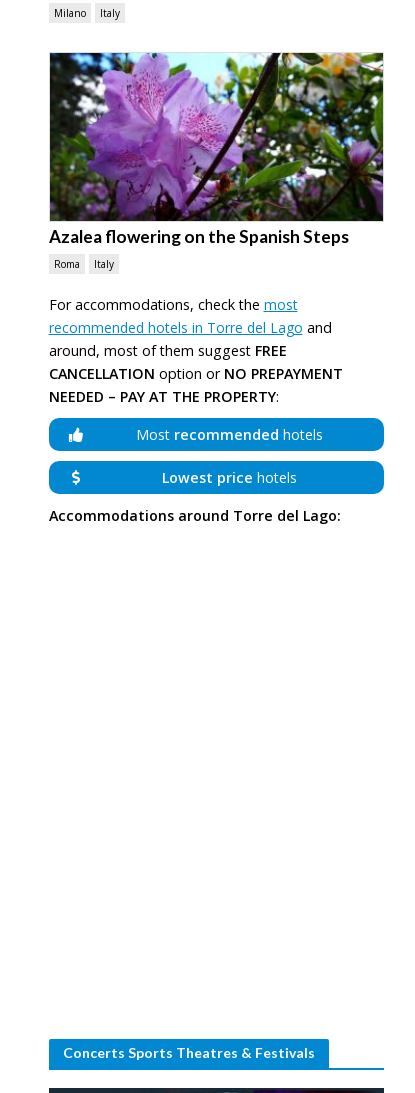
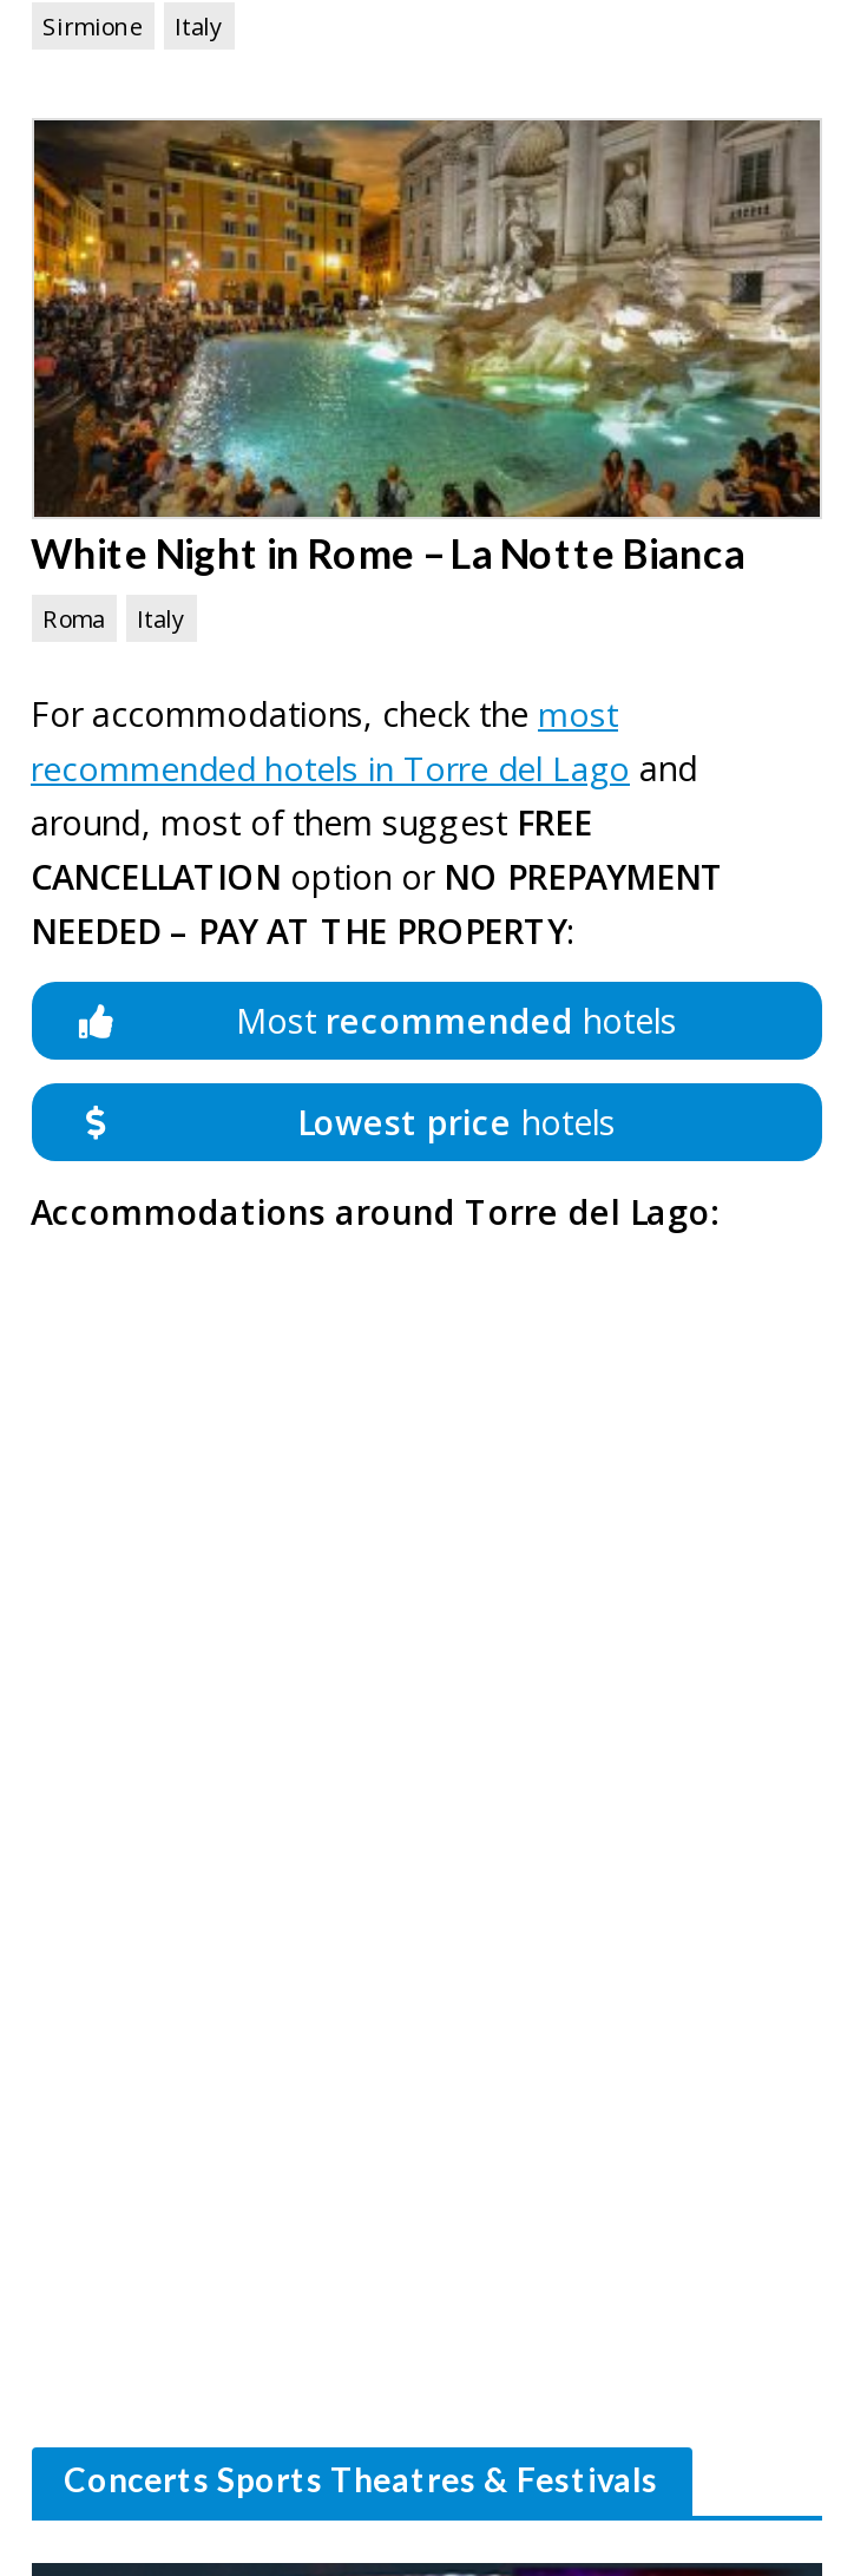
[53,6,85,20] Milano -> [42,11,142,44] Sirmione
[48,52,384,247] [image] | Azalea flowering on the Spanish Steps -> [31,117,822,580] [image] | White Night in Rome – La Notte Bianca

